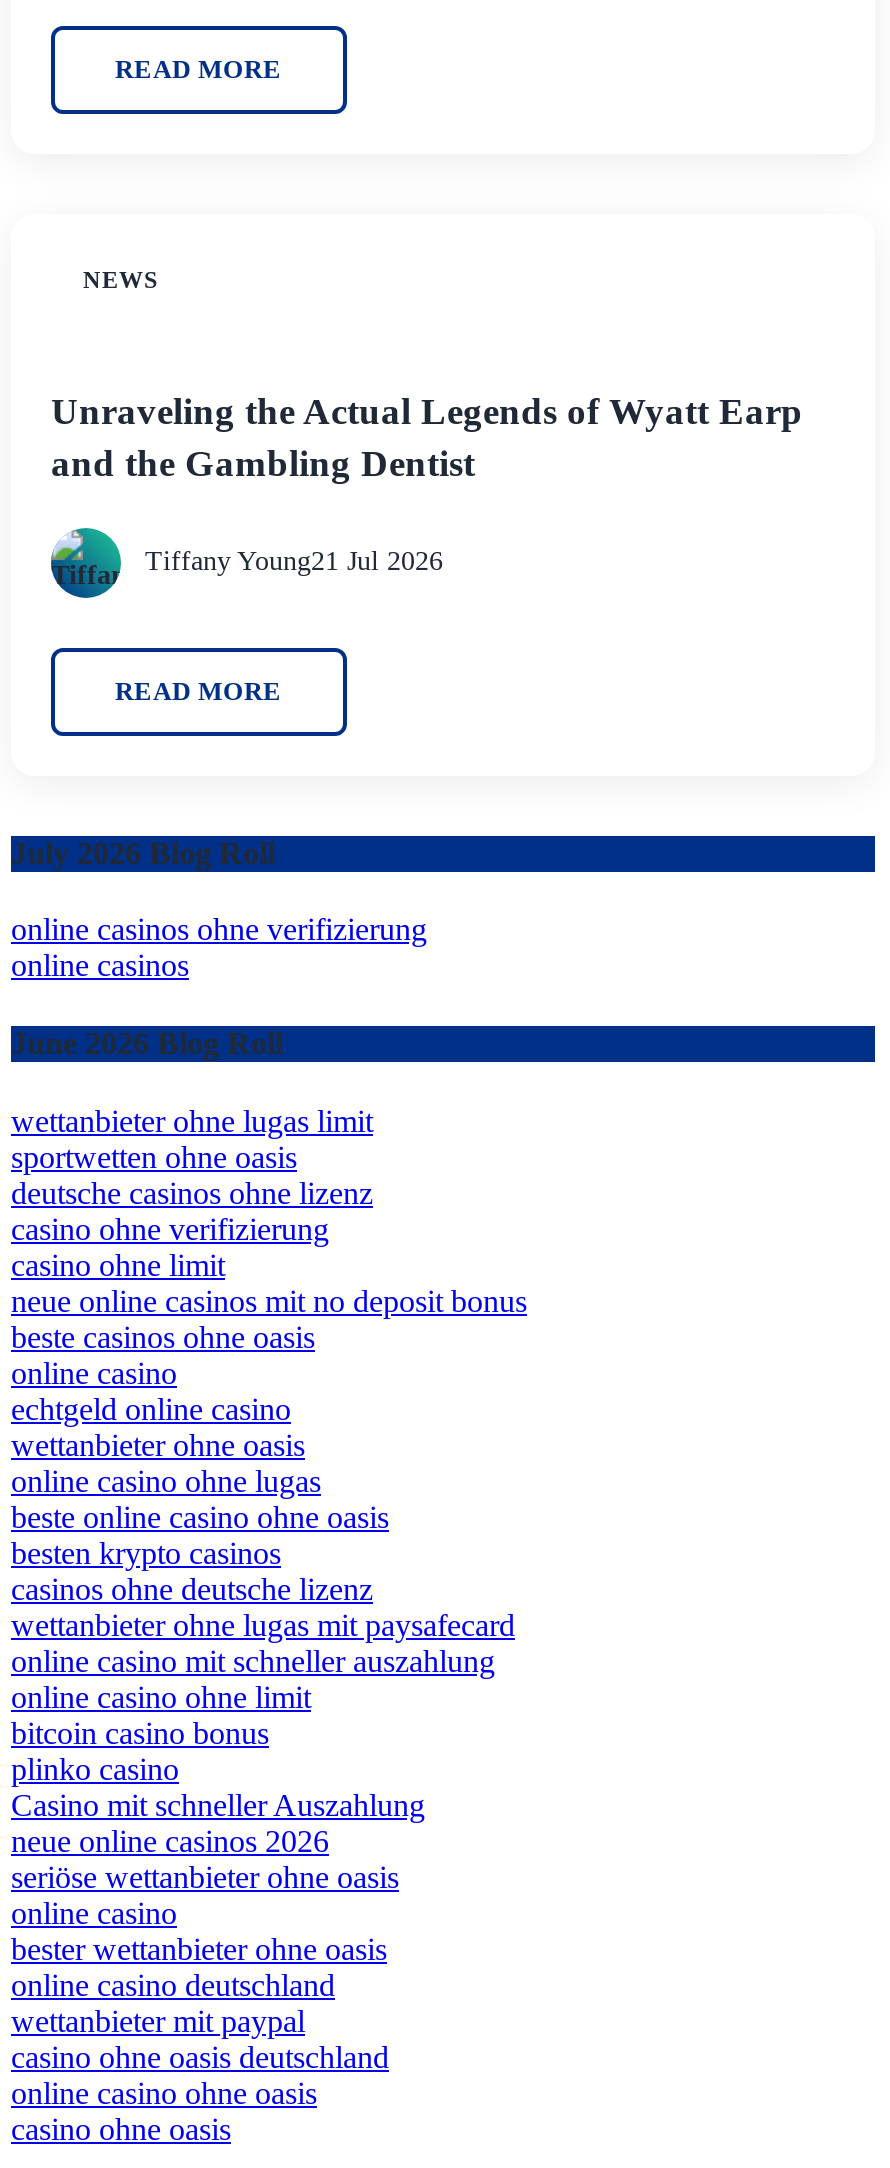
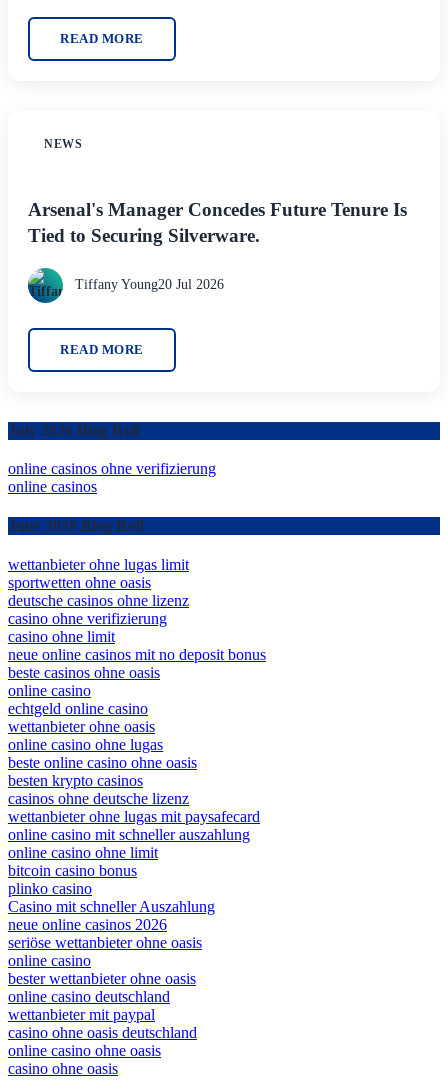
[51,390,803,484] Unraveling the Actual Legends of Wyatt Earp | and the Gambling Dentist -> [28,199,407,246] Arsenal's Manager Concedes Future Tenure Is | Tied to Securing Silverware.
[145,546,443,576] Tiffany Young21 Jul 2026 -> [75,277,224,292] Tiffany Young20 Jul 2026

